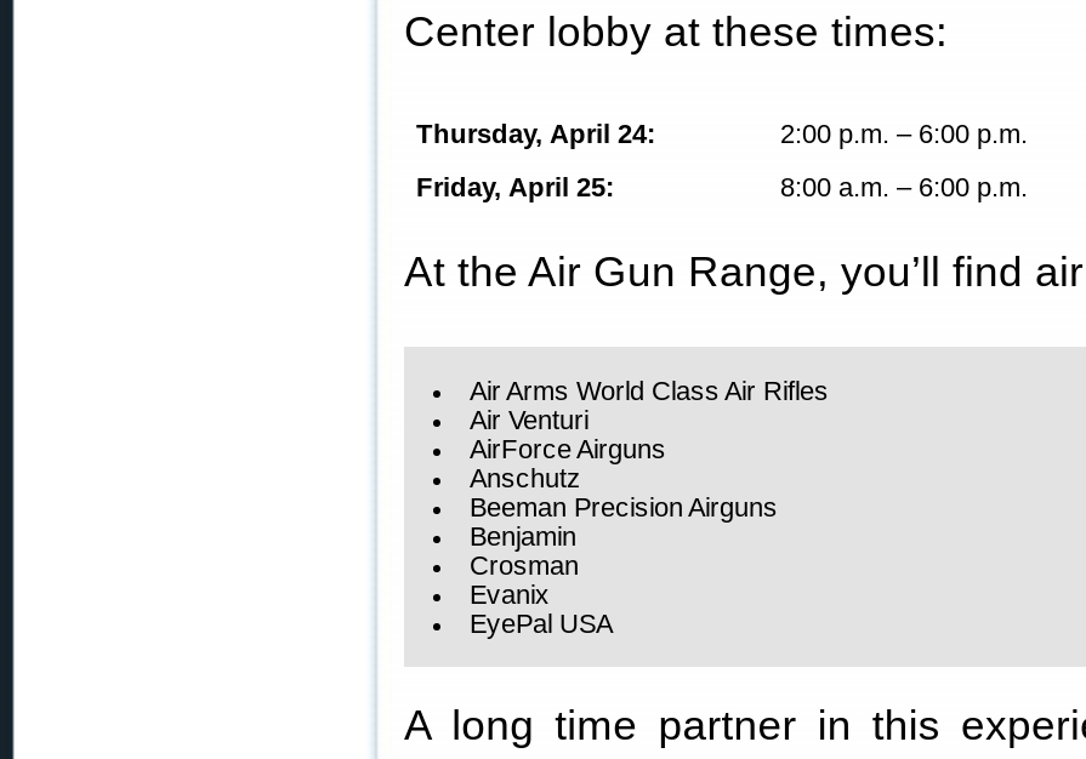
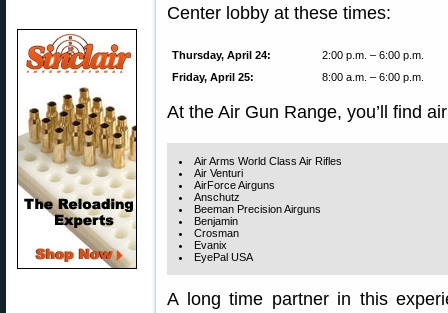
none -> [16,28,138,270] [image]

